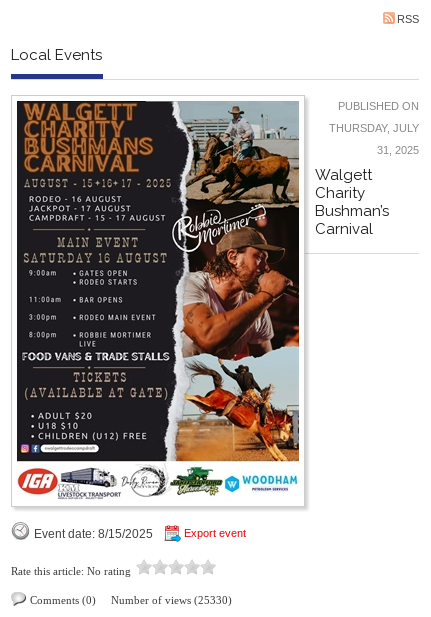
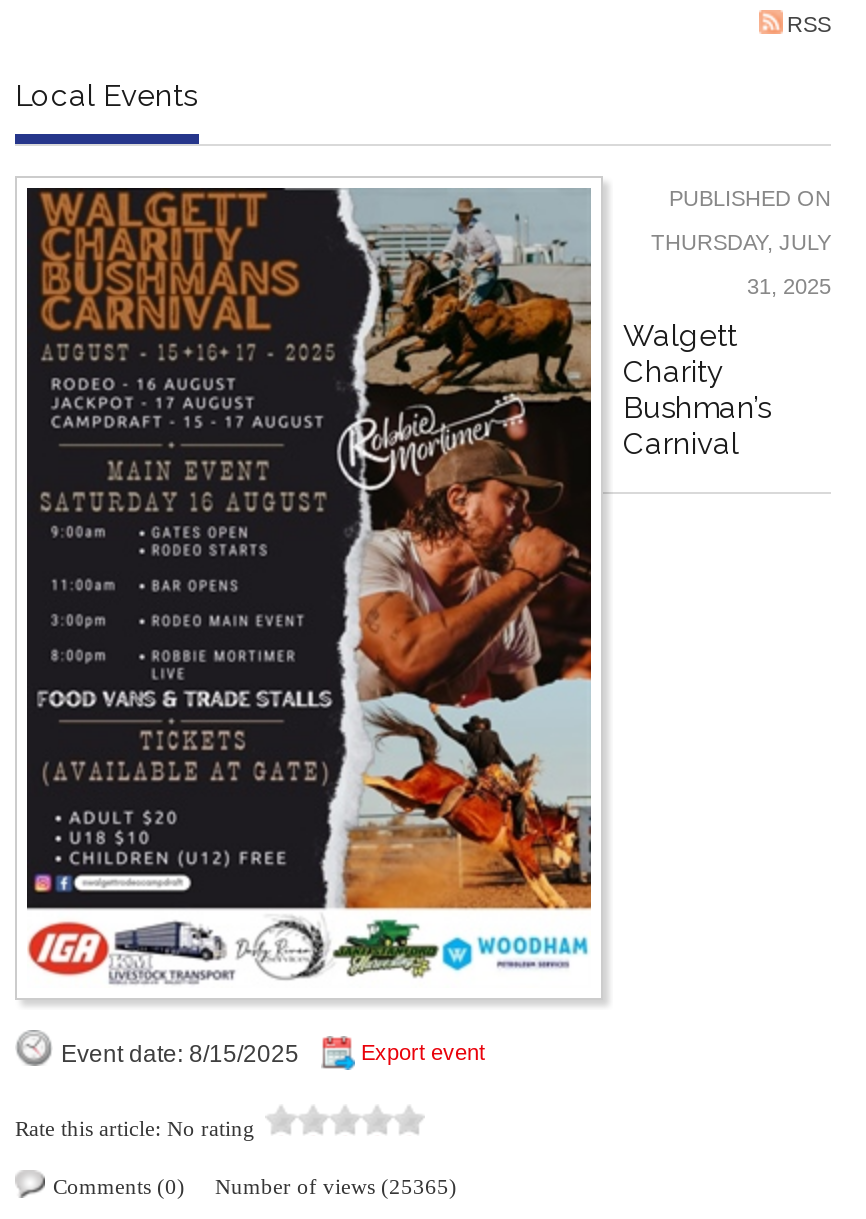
[111,594,232,606] Number of views (25330) -> [215,1174,457,1198] Number of views (25365)

